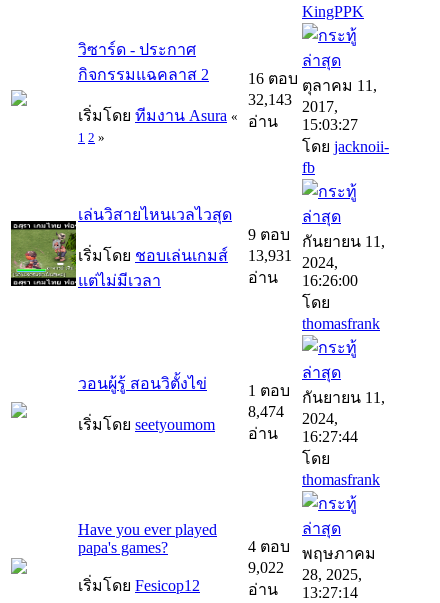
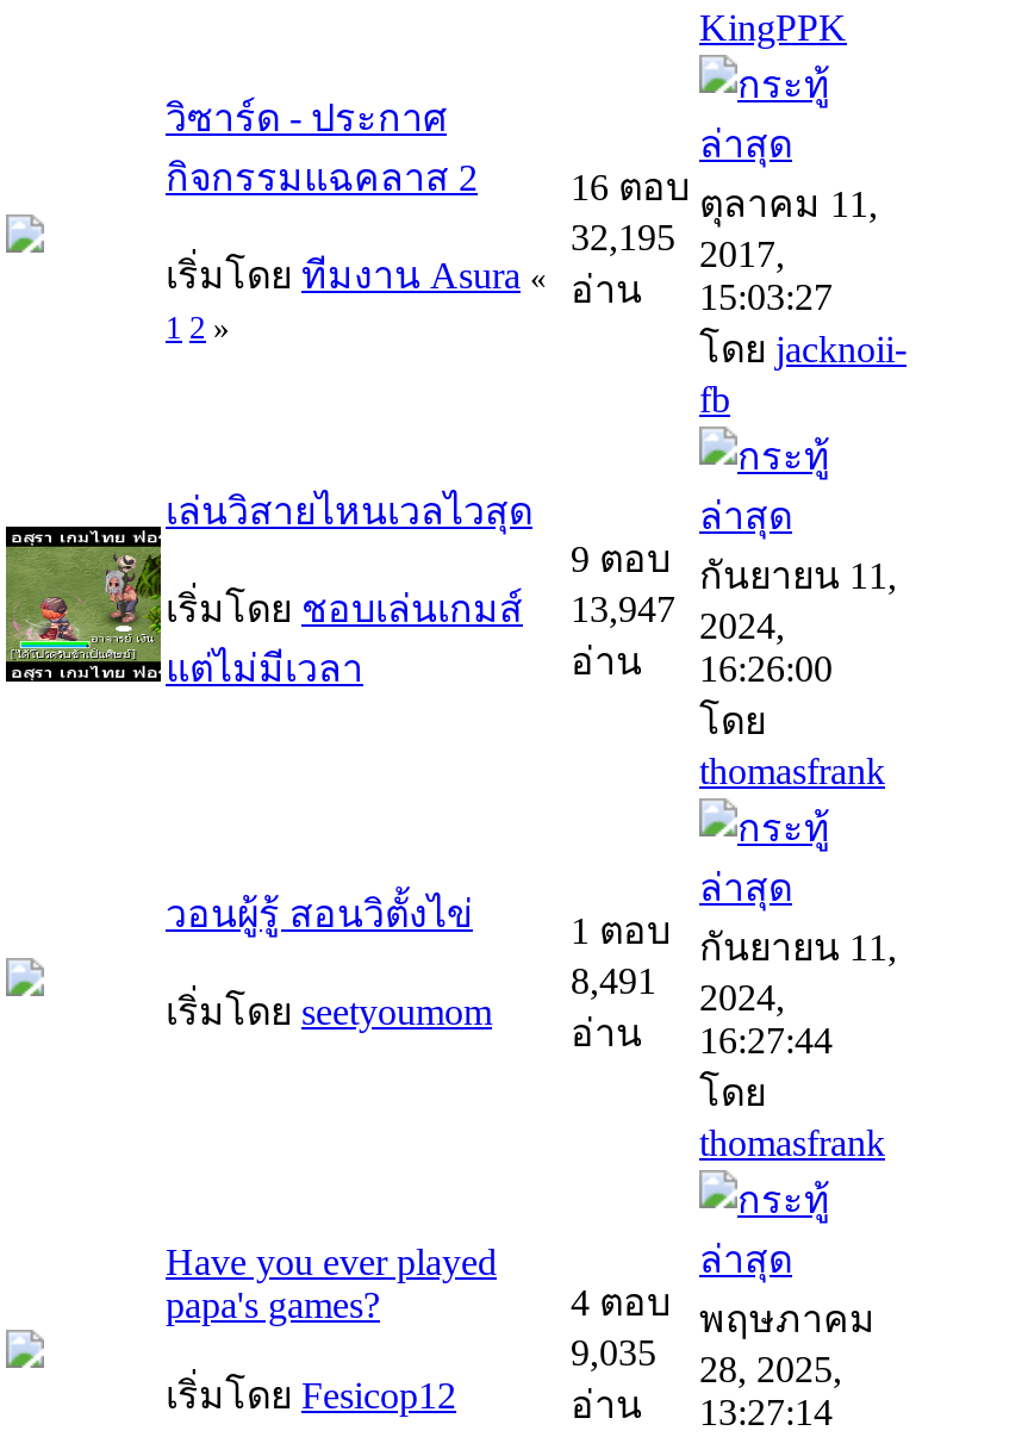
[248,90,338,114] 32,143 2017, -> [571,216,785,273] 32,195 2017,
[78,246,338,270] เริ่มโดยชอบเล่นเกมส์ 13,931 2024, -> [166,587,785,645] เริ่มโดยชอบเล่นเกมส์ 13,947 2024,
[248,402,338,426] 8,474 2024, -> [571,959,785,1016] 8,491 2024,
[248,558,362,582] 9,022 28, 2025, -> [571,1331,842,1388] 9,035 28, 2025,

